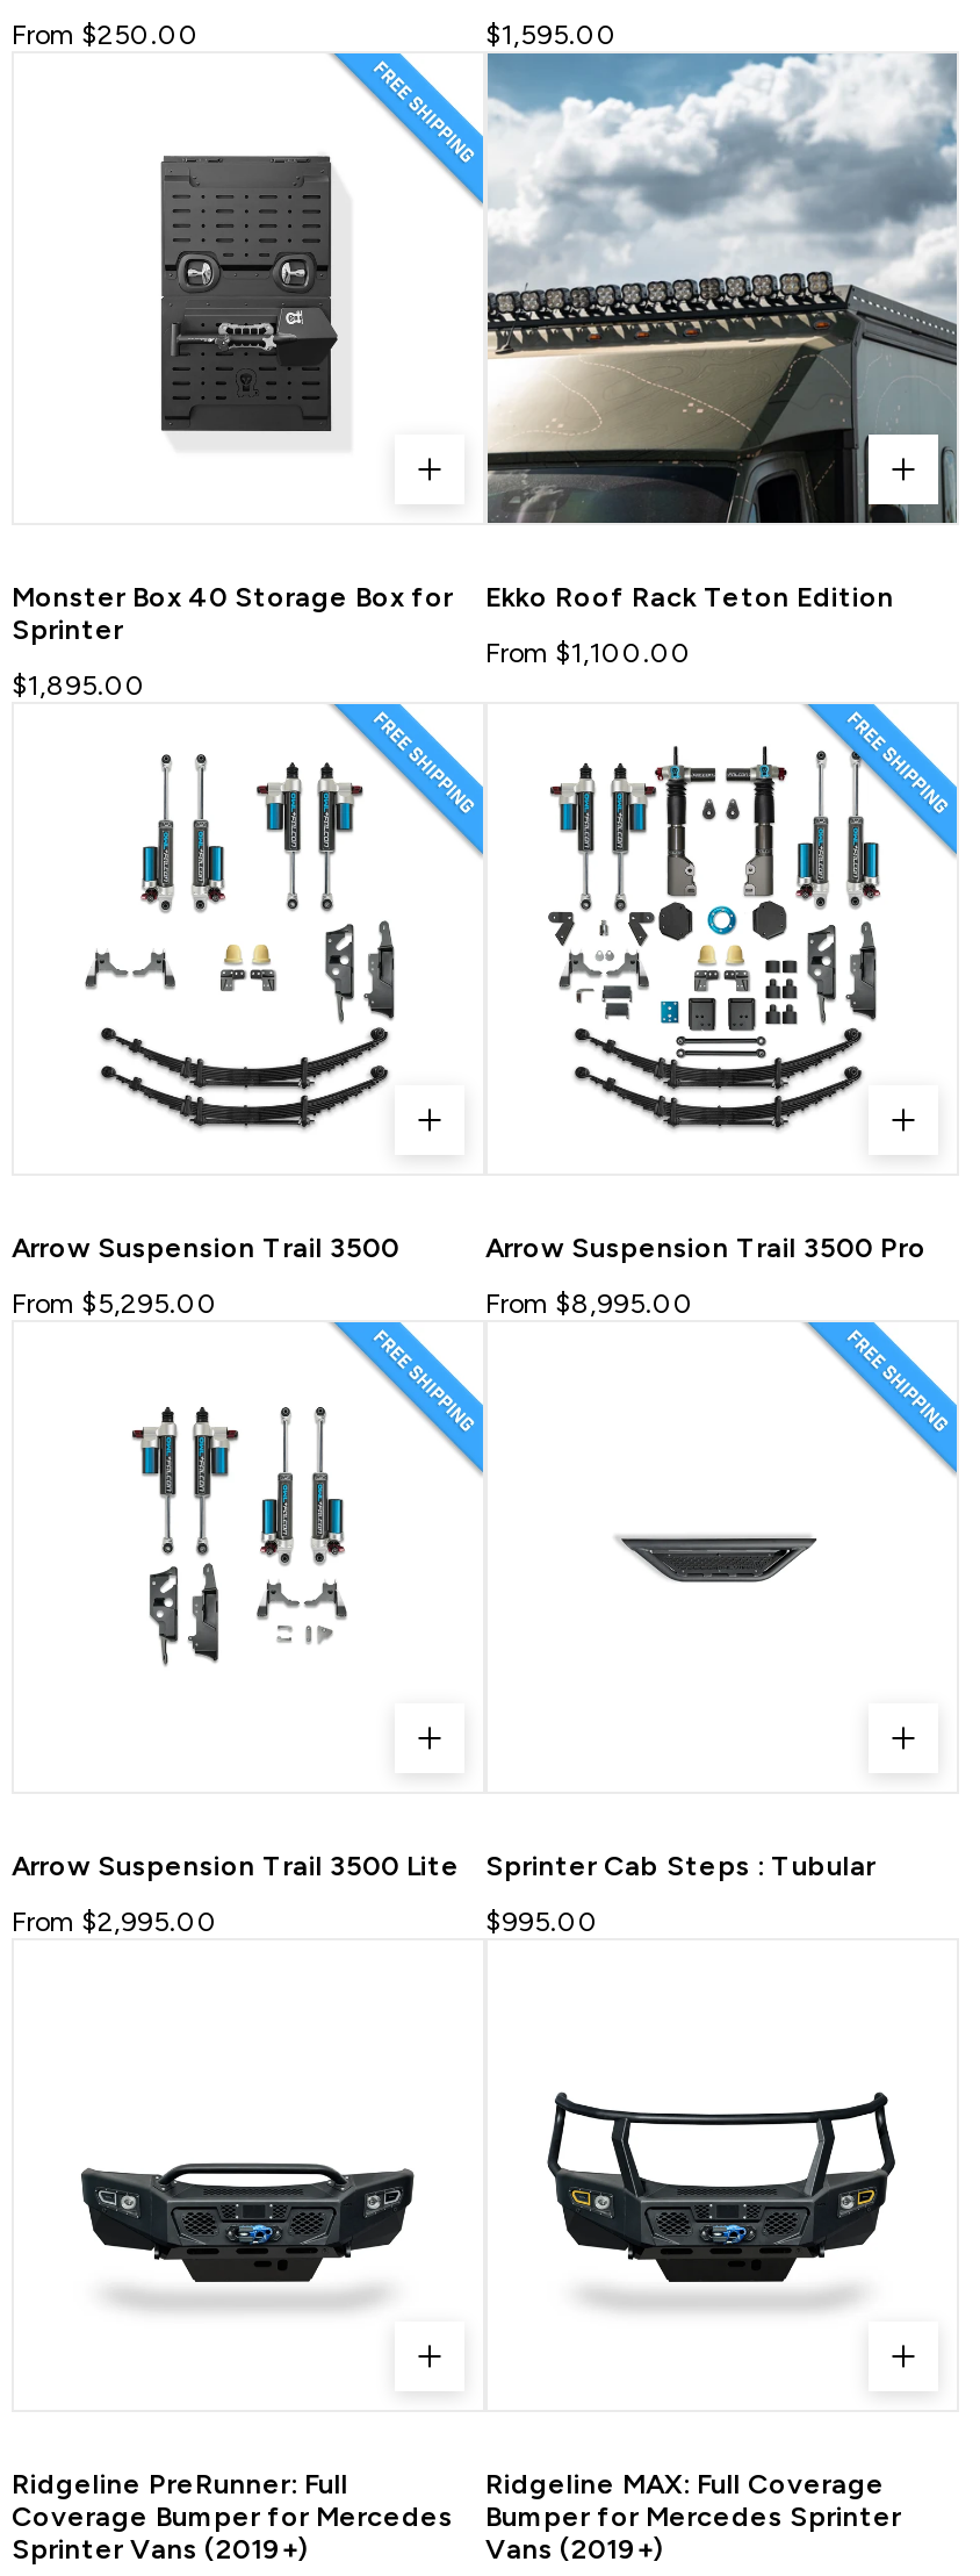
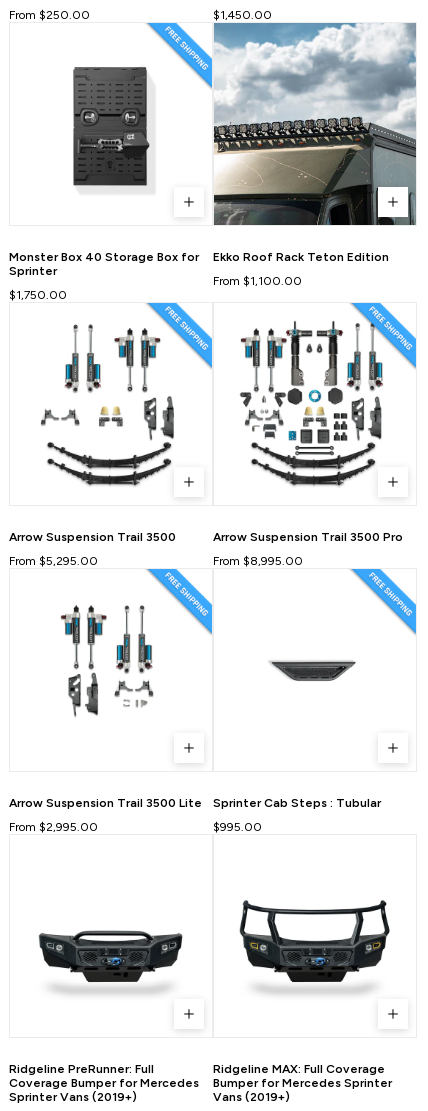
[485,19,618,51] $1,595.00 -> [213,8,272,22] $1,450.00
[12,669,146,702] $1,895.00 -> [9,288,67,302] $1,750.00

